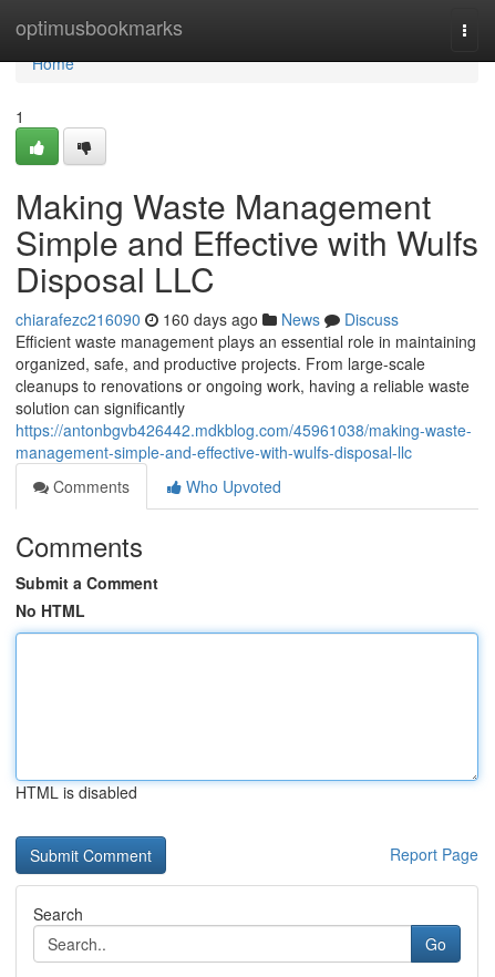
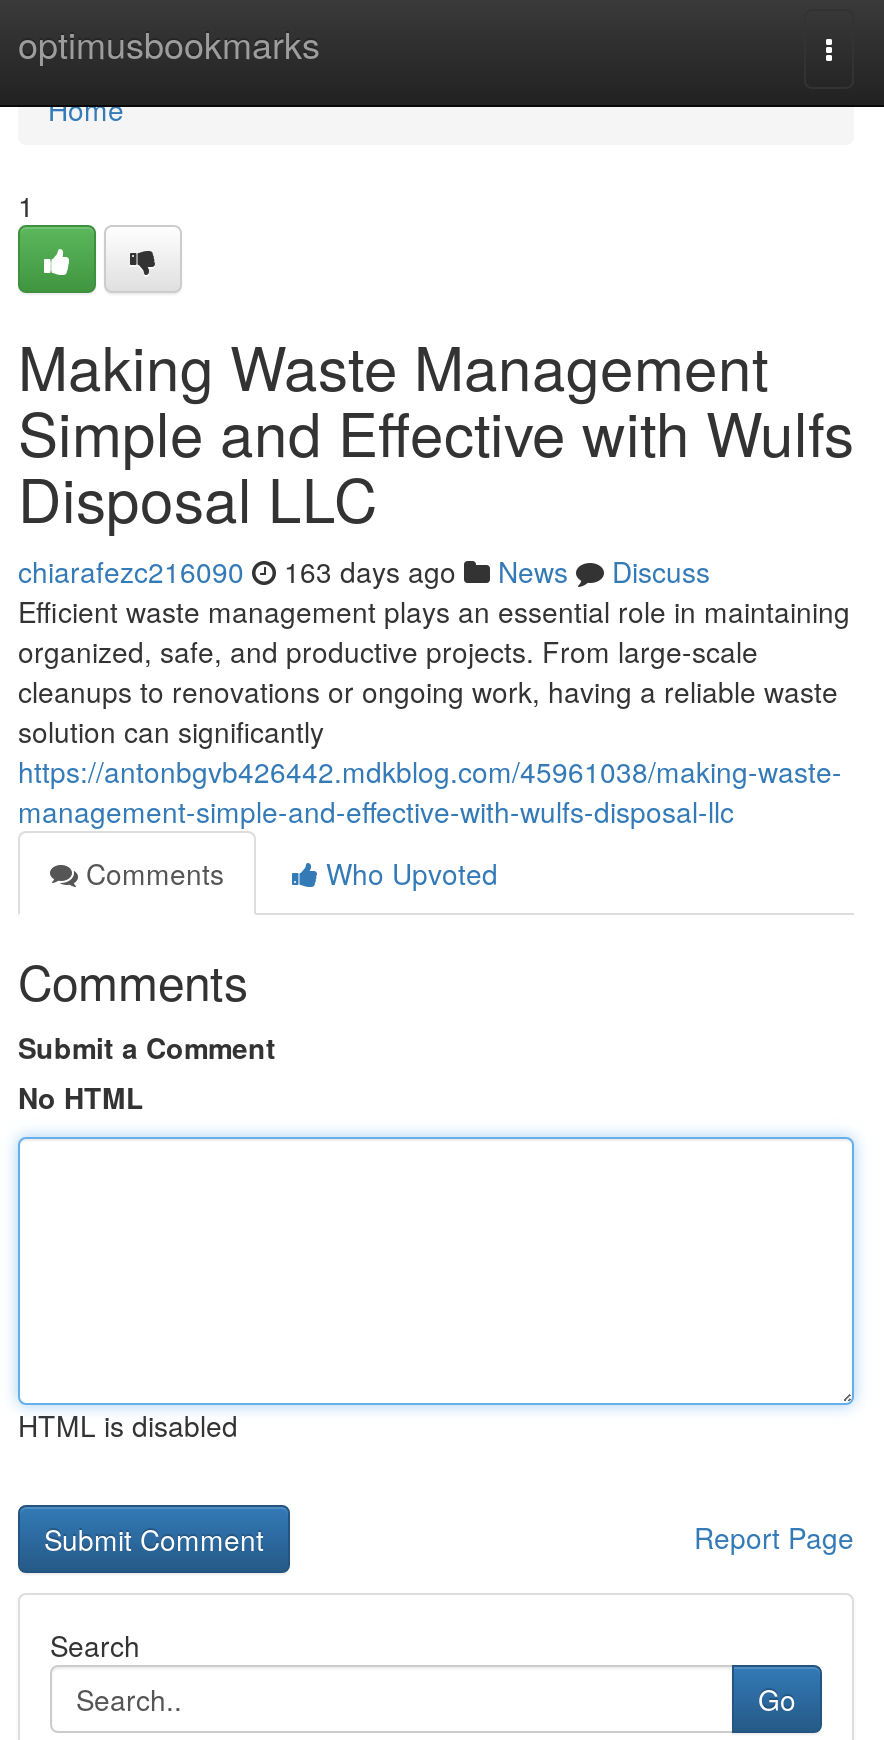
[16,308,399,330] chiarafezc216090 160 days ago News Discuss -> [18,551,710,591] chiarafezc216090 163 days ago News Discuss

